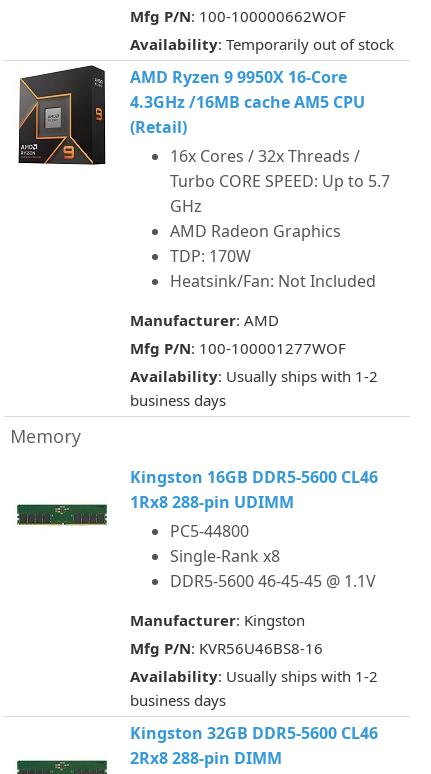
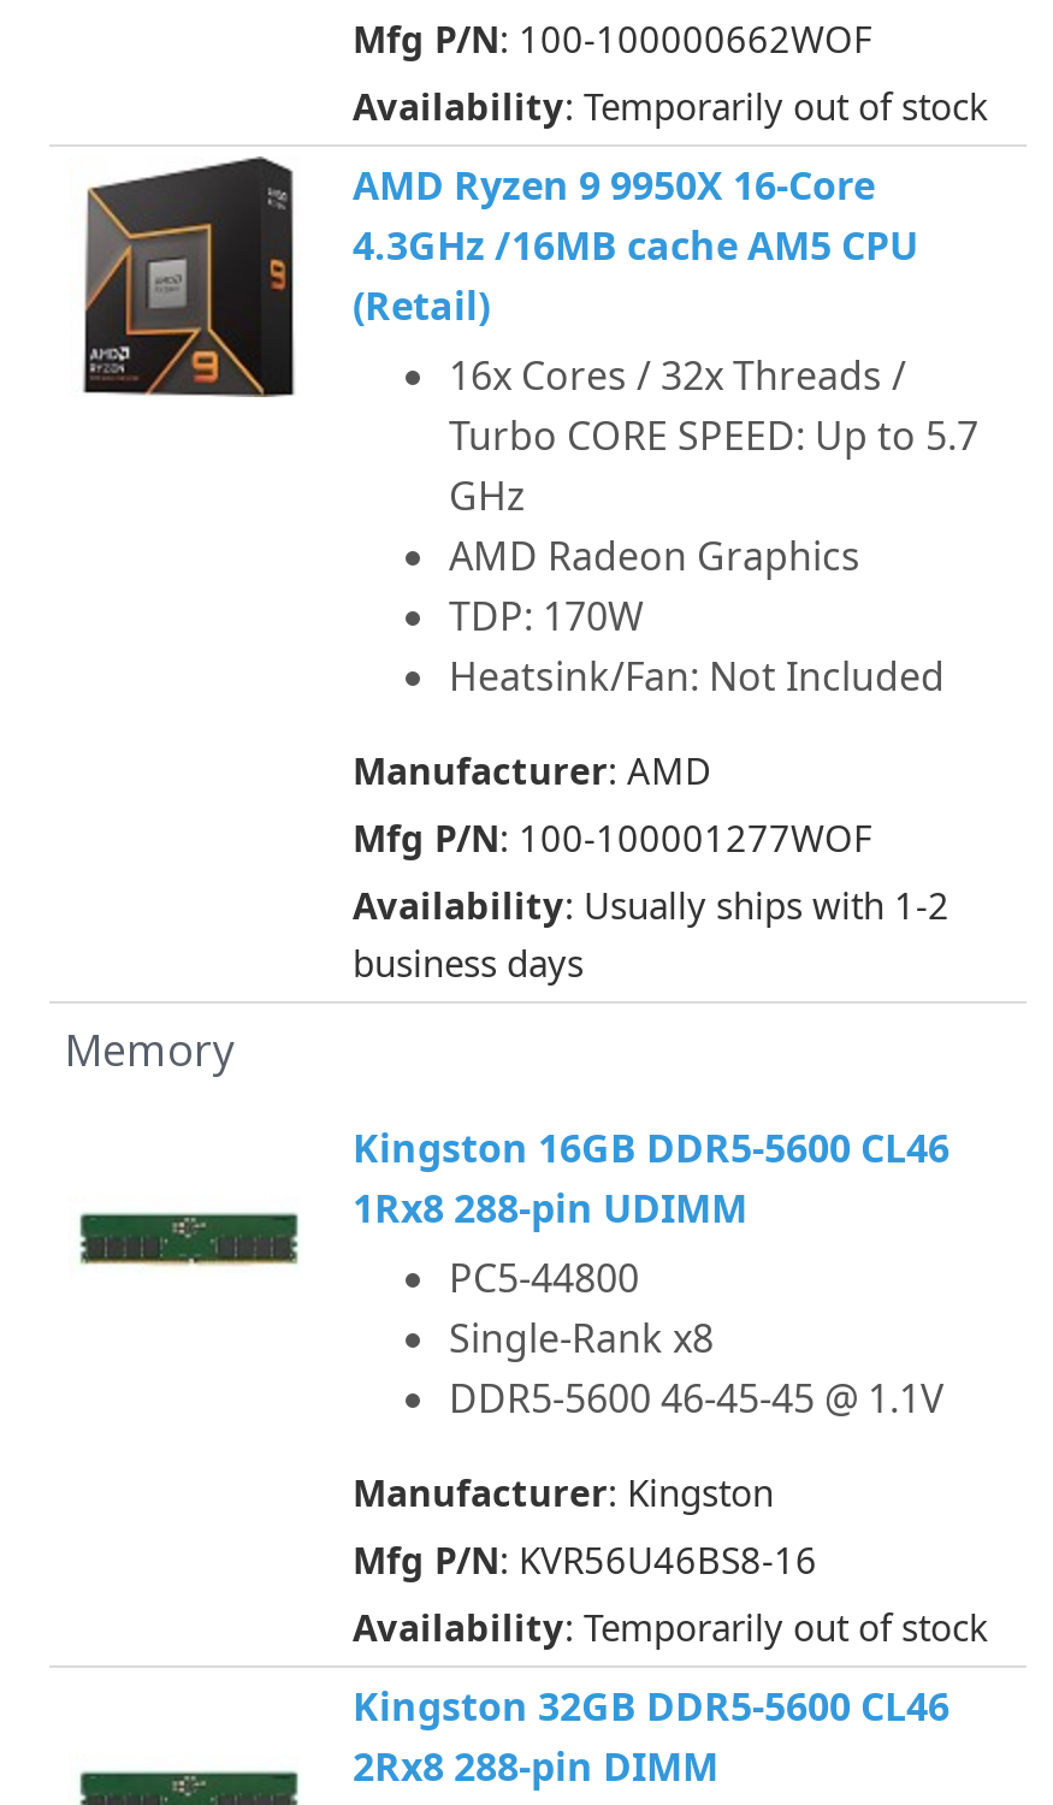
[130,666,378,710] Availability: Usually ships with 1-2 | business days -> [353,1603,988,1651] Availability: Temporarily out of stock

